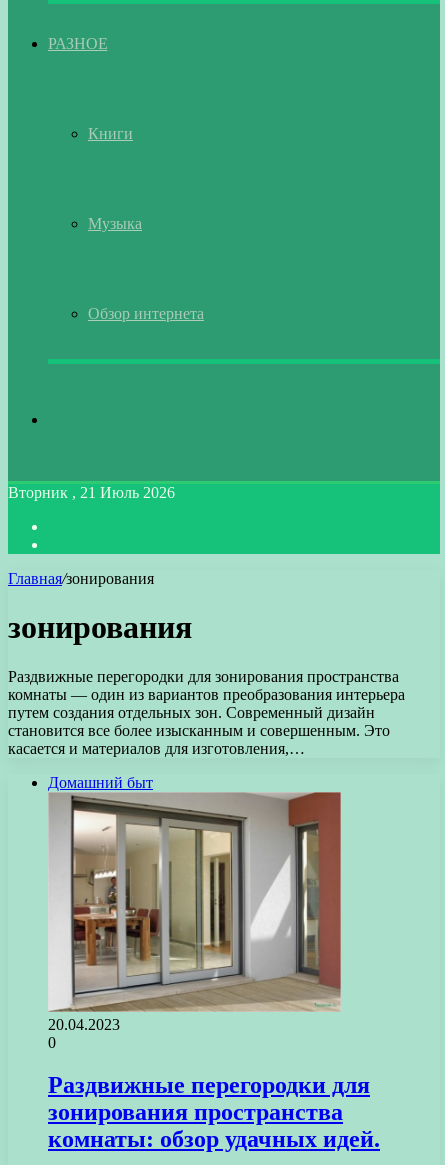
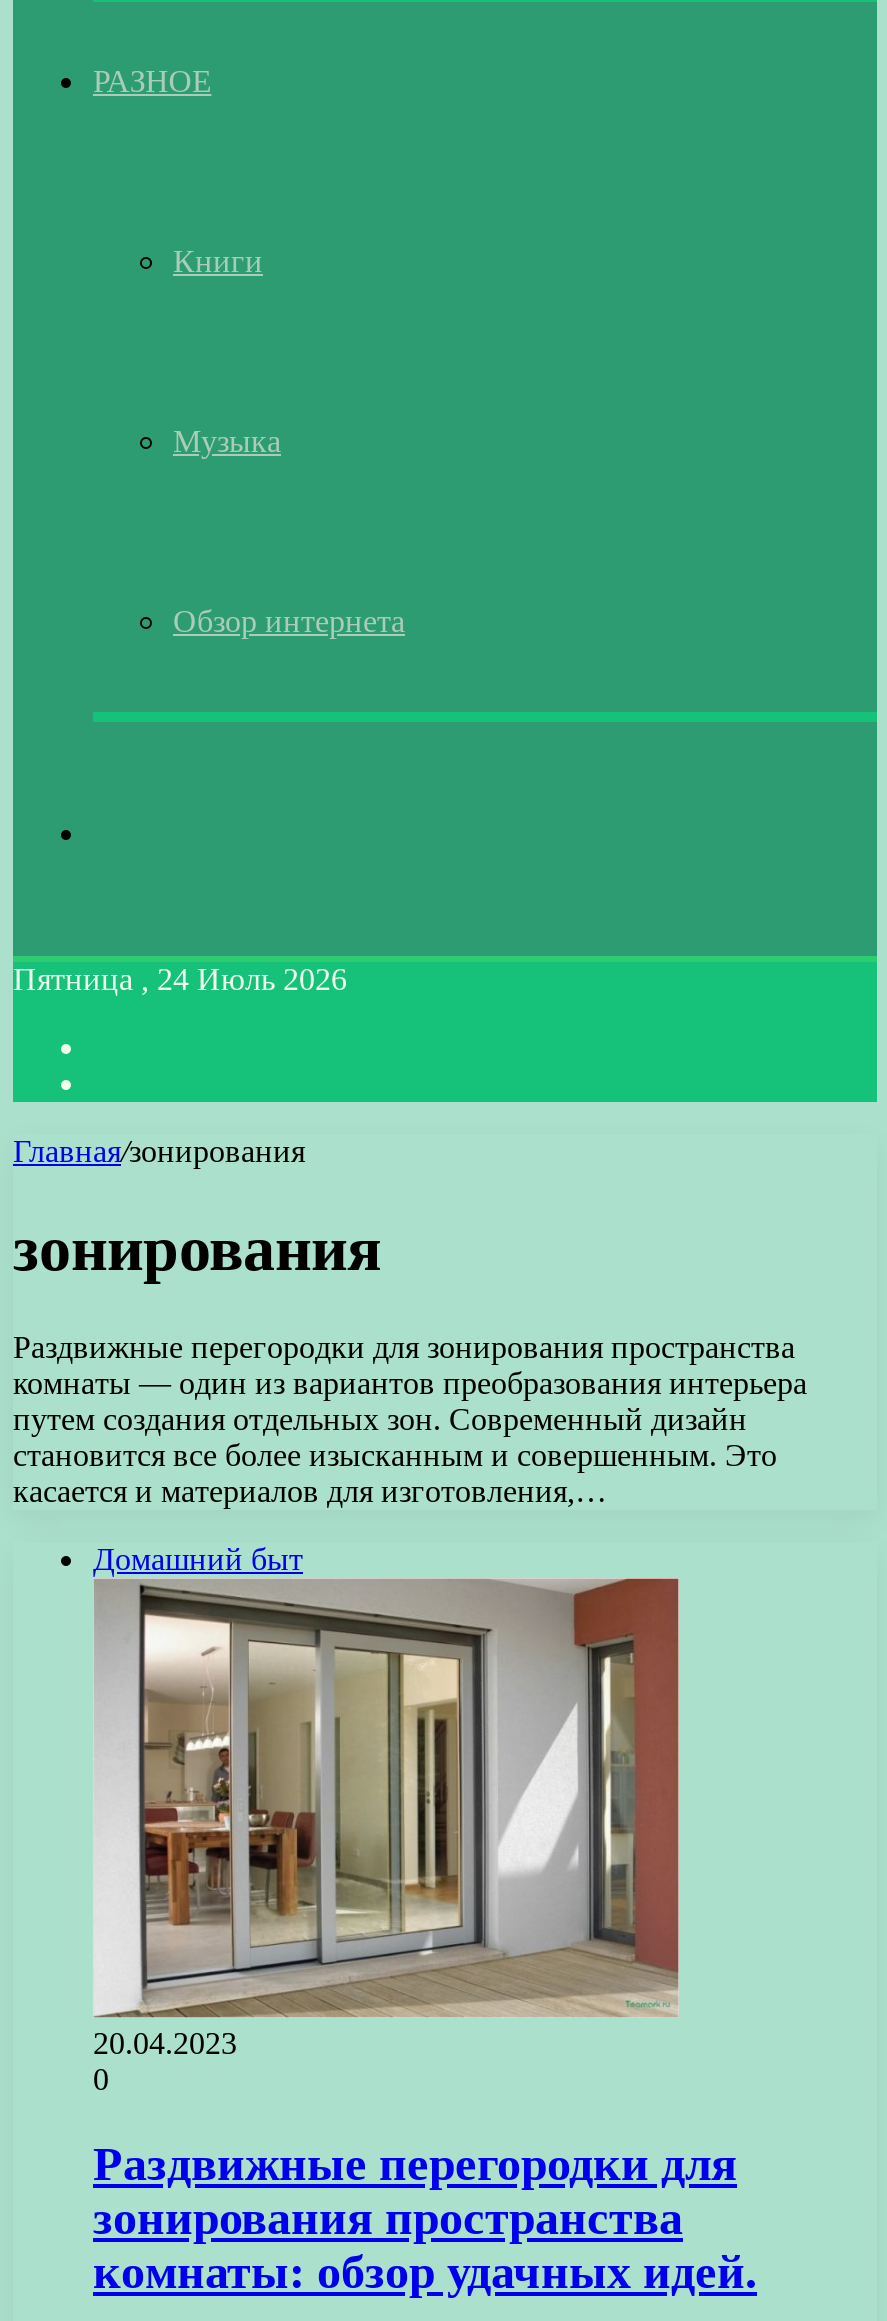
[8,484,175,501] Вторник , 21 Июль 2026 -> [13,962,347,996] Пятница , 24 Июль 2026

